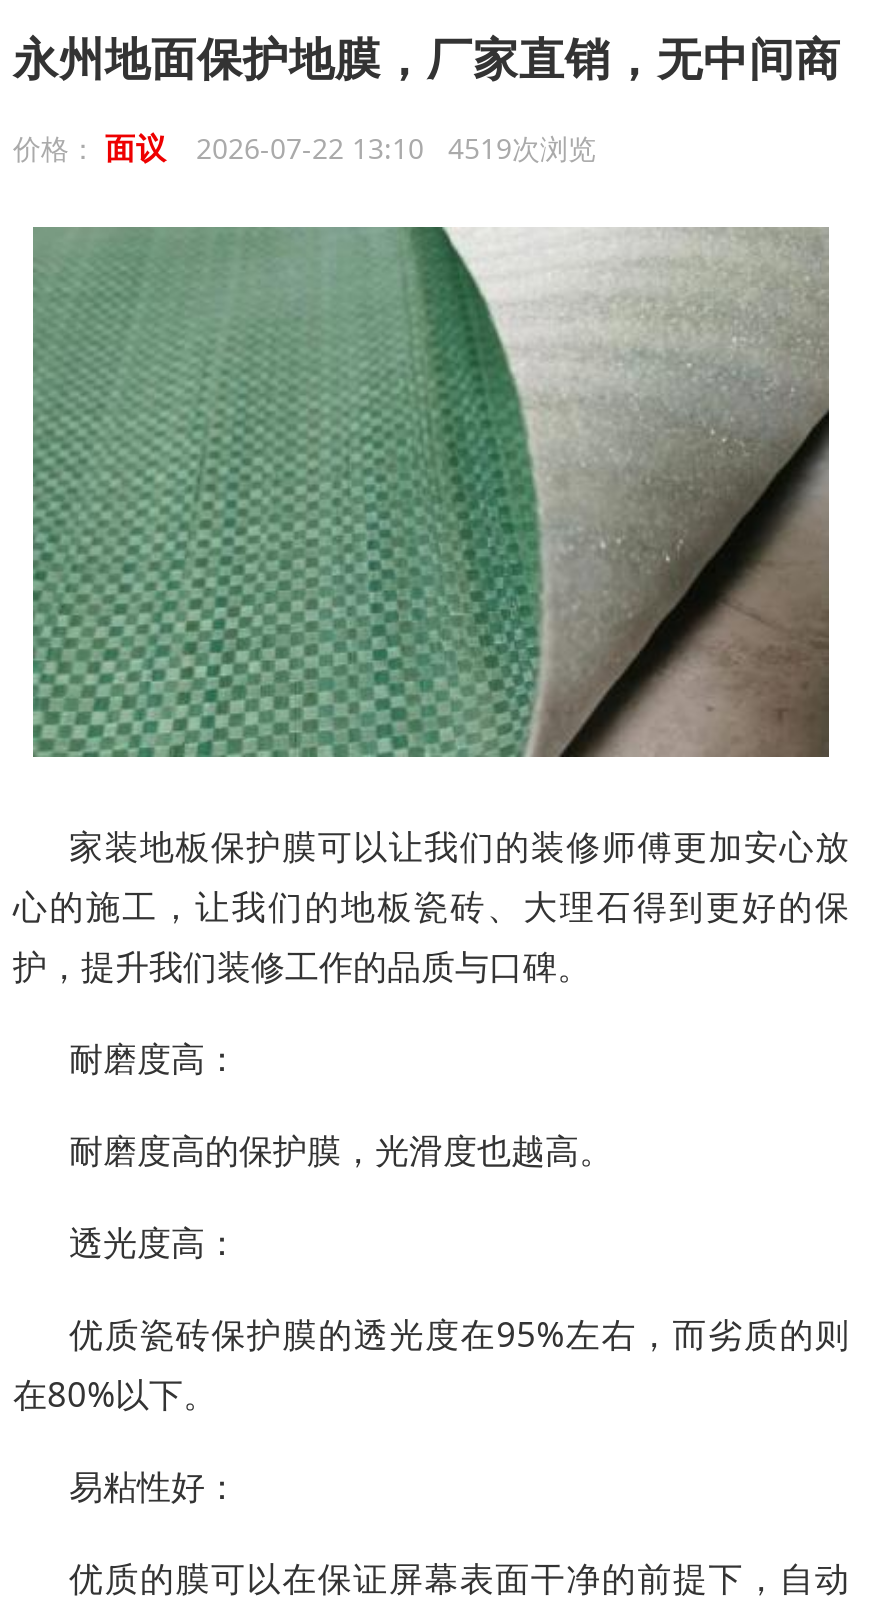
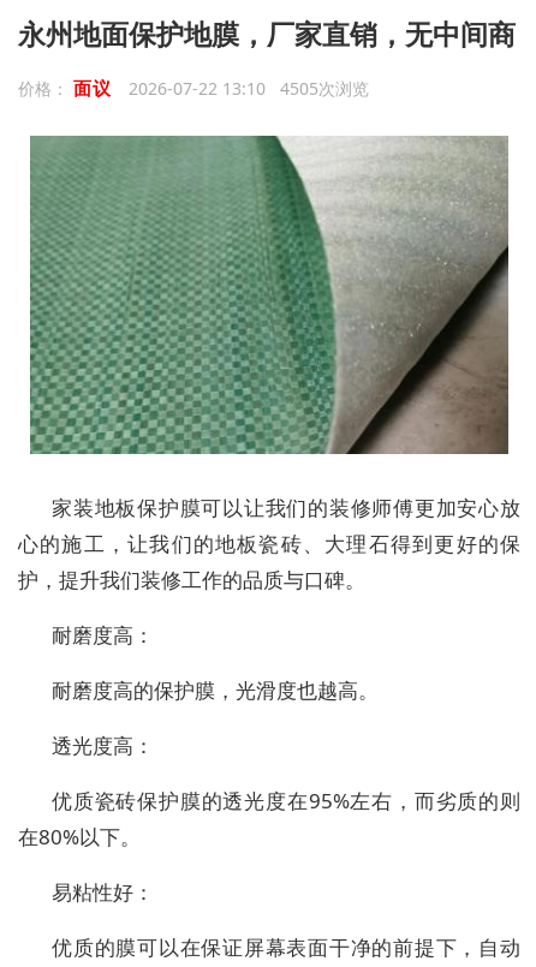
[13,127,596,167] 价格：面议 2026-07-22 13:10 4519次浏览 -> [18,76,368,100] 价格：面议 2026-07-22 13:10 4505次浏览

